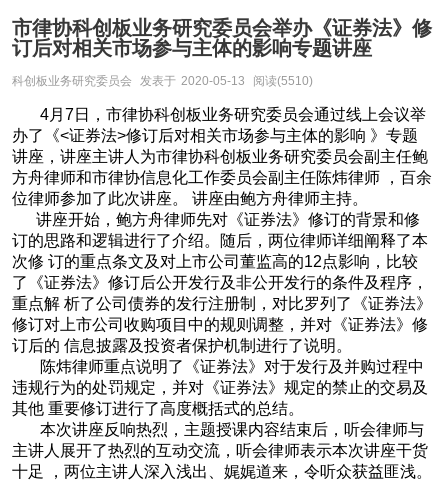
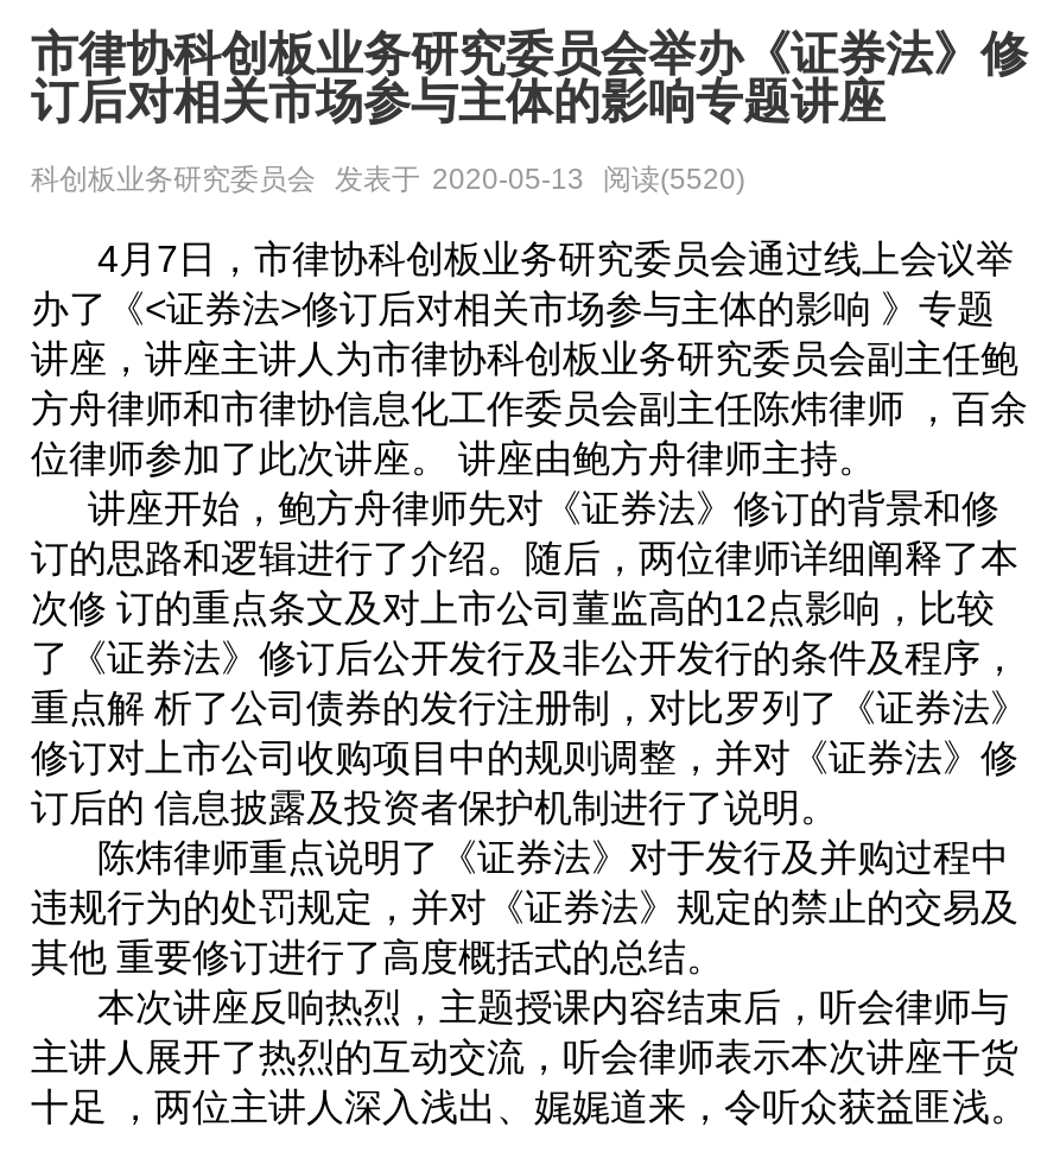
[12,74,313,88] 科创板业务研究委员会 发表于 2020-05-13 阅读(5510) -> [31,163,745,196] 科创板业务研究委员会 发表于 2020-05-13 阅读(5520)

